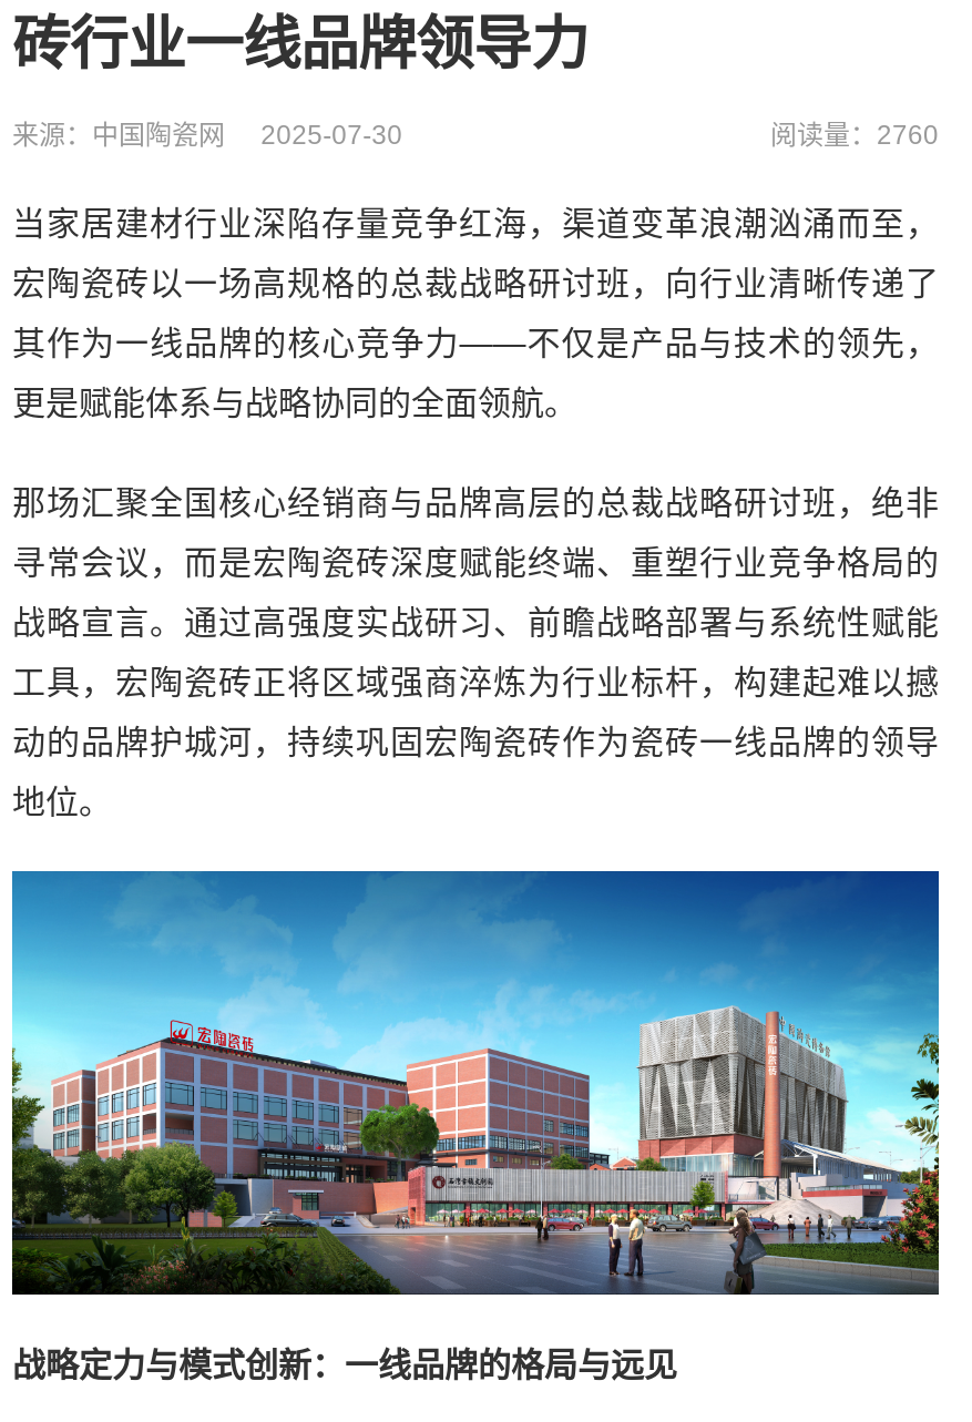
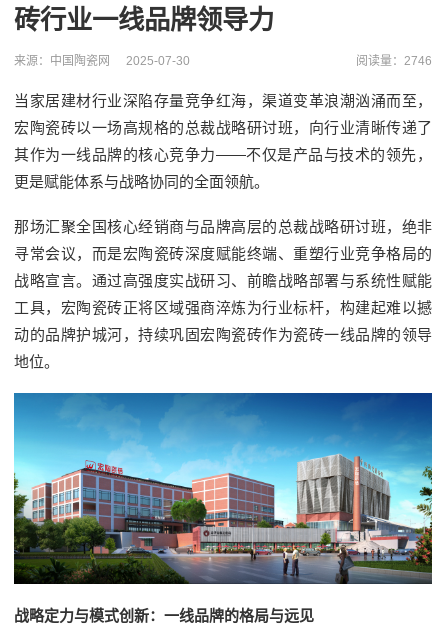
[770,120,939,151] 阅读量：2760 -> [356,54,432,68] 阅读量：2746

